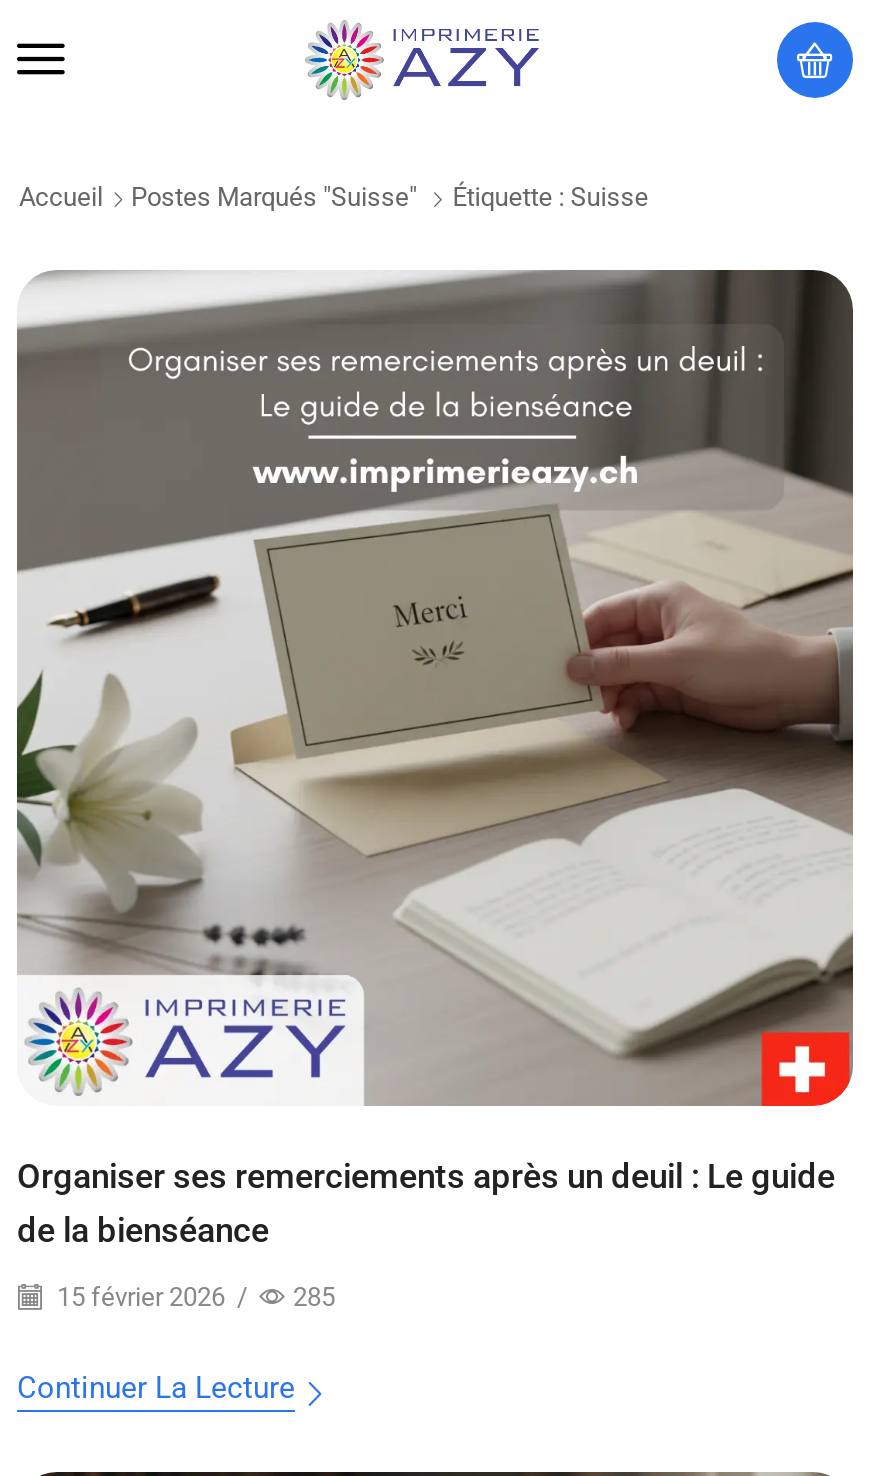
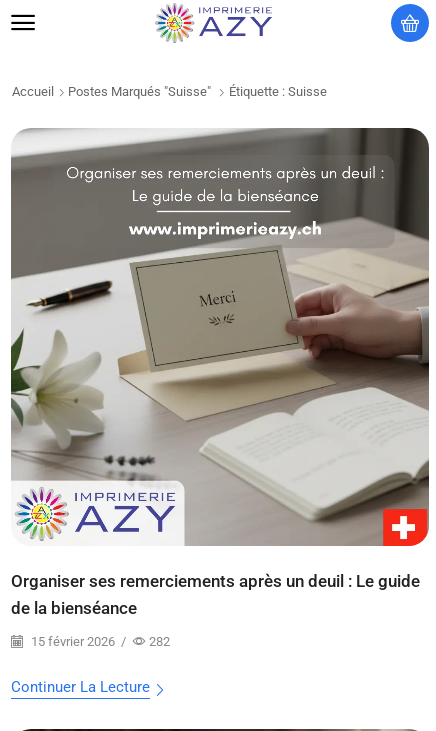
[51,1282,335,1312] 15 février 2026 / 285 -> [28,634,170,649] 15 février 2026 / 282

